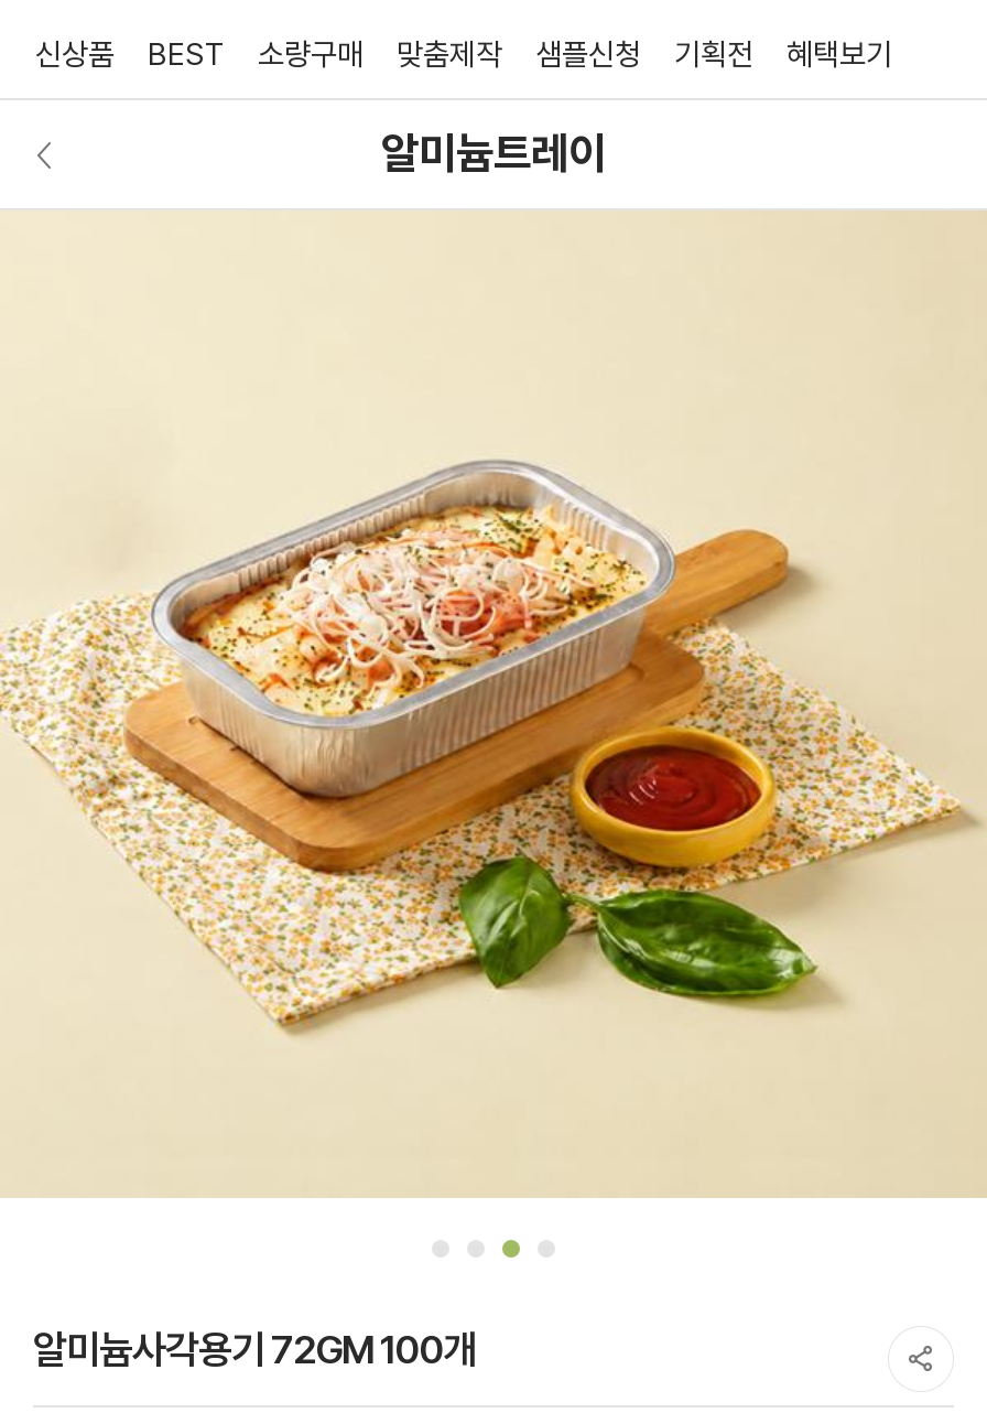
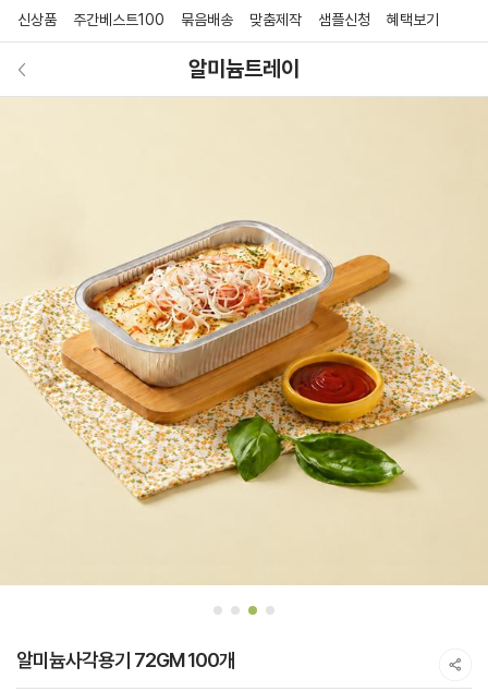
[148,37,364,72] BEST | 소량구매 -> [73,11,233,28] 주간베스트100 | 묶음배송
[674,37,753,72] 기획전 -> none

